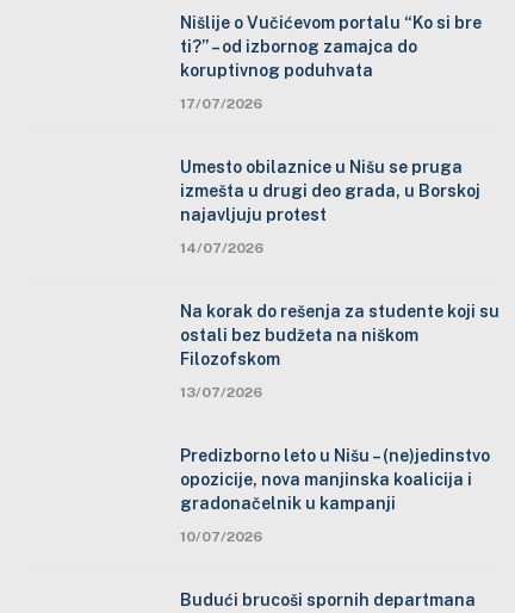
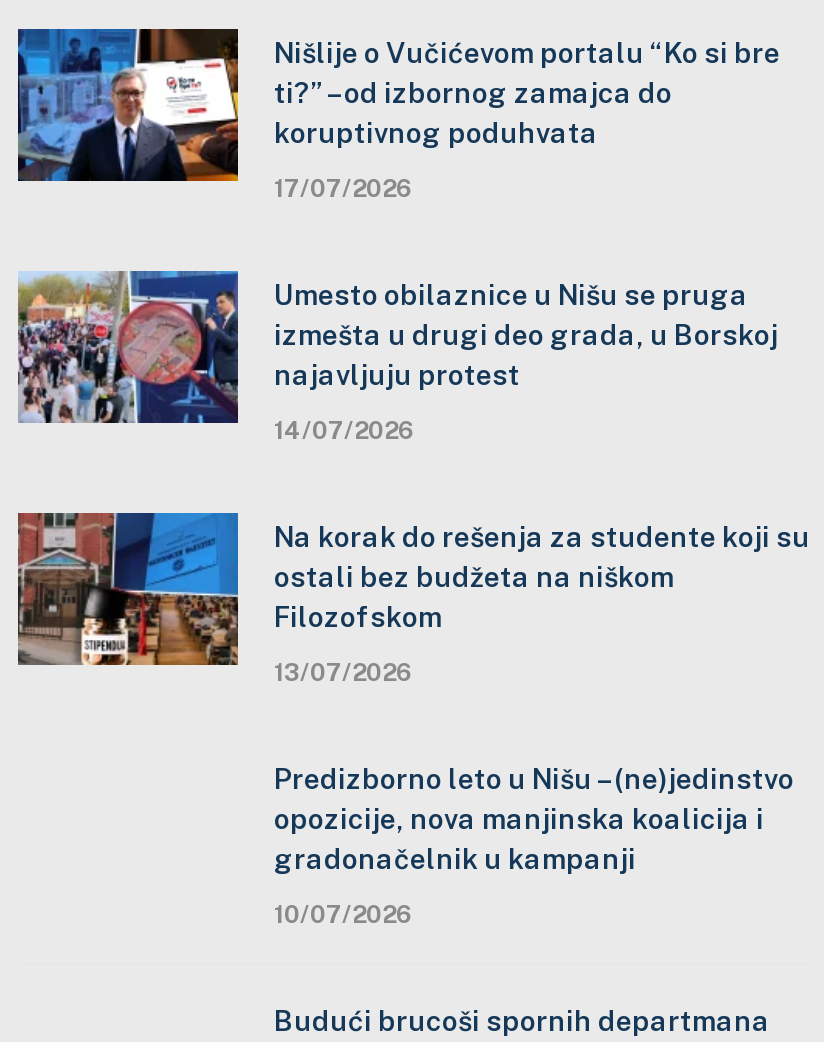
none -> [16,26,240,184] [image]
none -> [16,268,240,426] [image]
none -> [16,510,240,668] [image]

